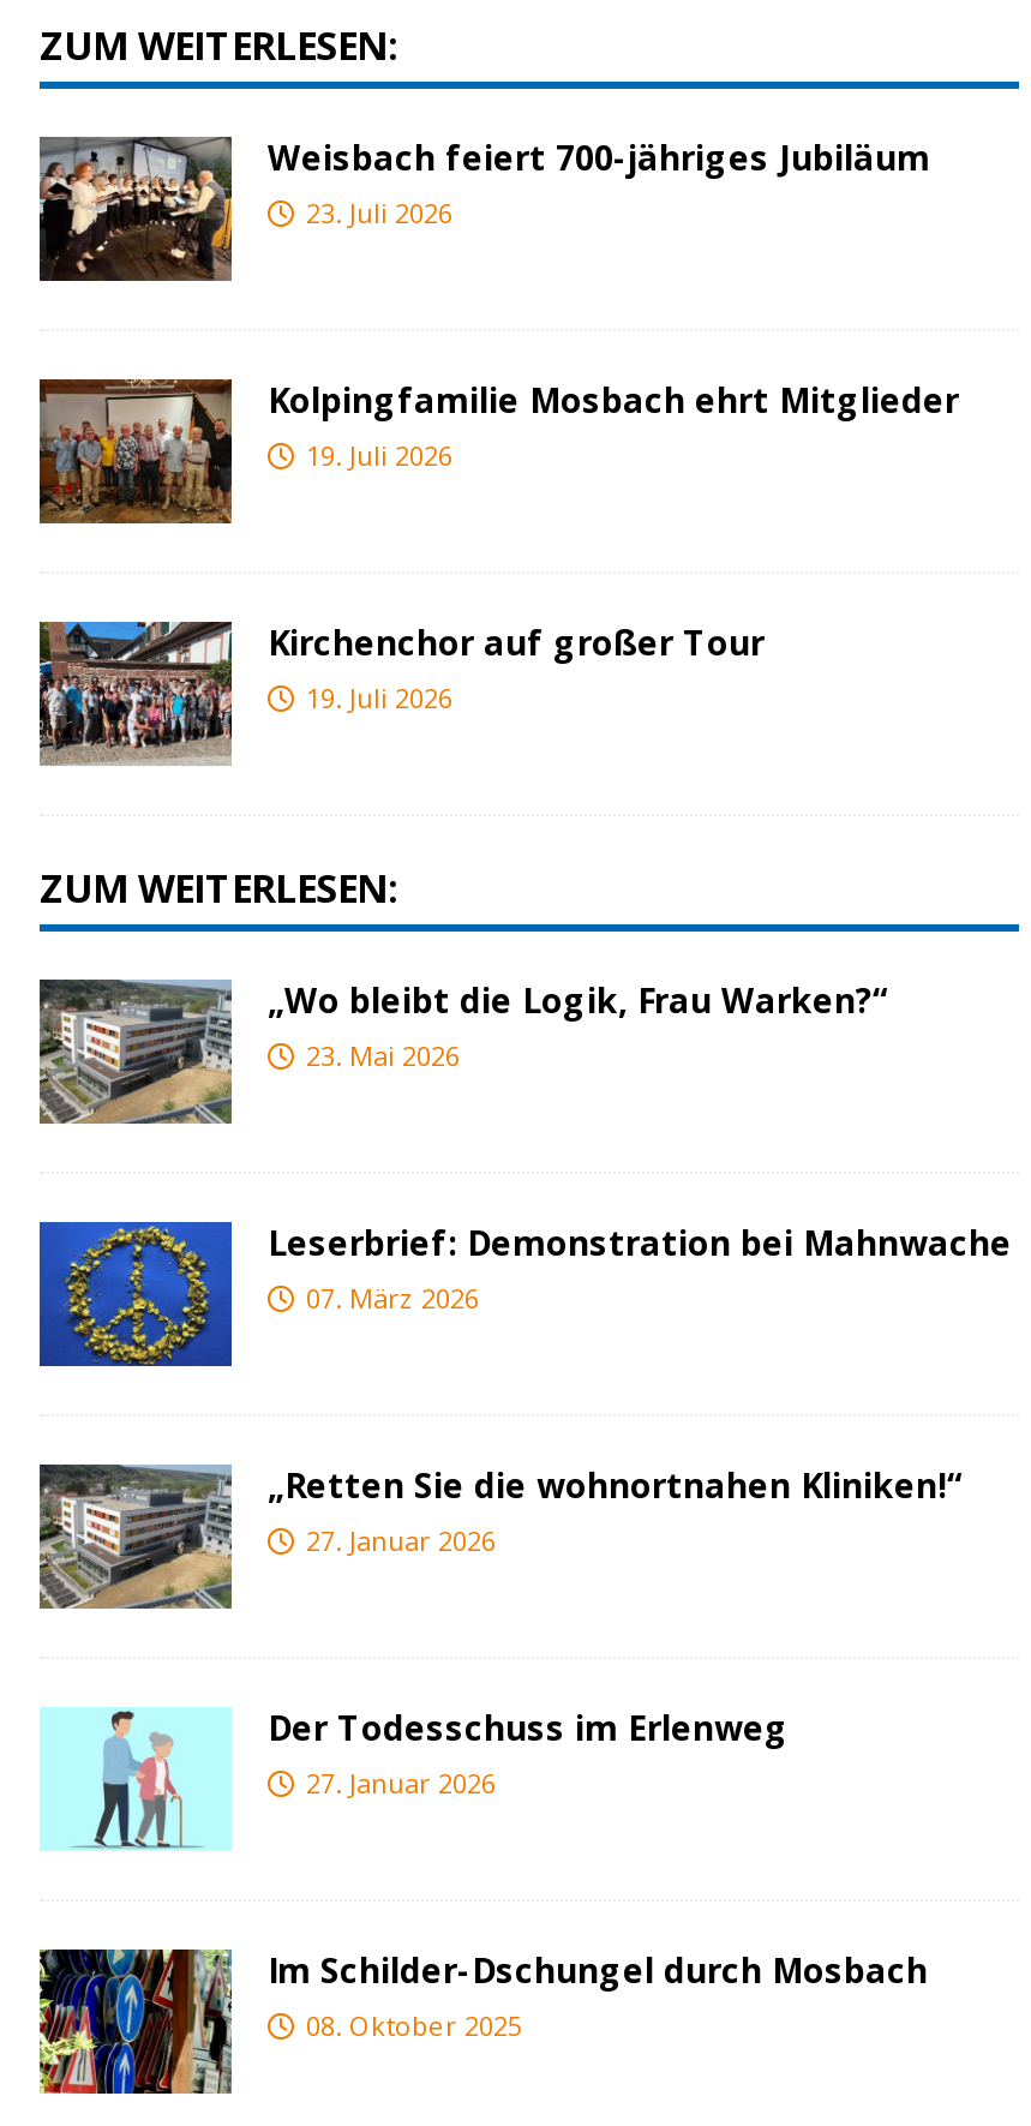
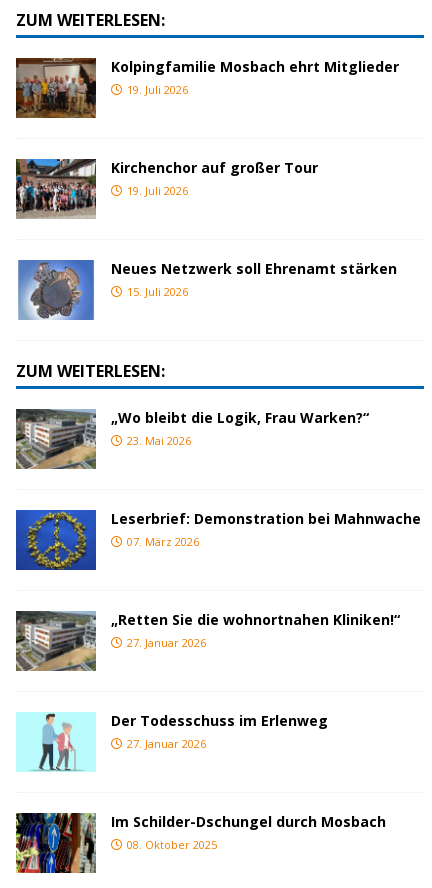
[37,133,930,281] [image] | Weisbach feiert 700-jähriges Jubiläum | 23. Juli 2026 -> none
moved [37,376,959,715] -> [15,56,399,198]: [image] | Kolpingfamilie Mosbach ehrt Mitglieder | 19. Juli 2026 | Kirchenchor auf großer Tour | 19. Juli 2026
none -> [16,259,397,321] [image] | Neues Netzwerk soll Ehrenamt stärken | 15. Juli 2026

